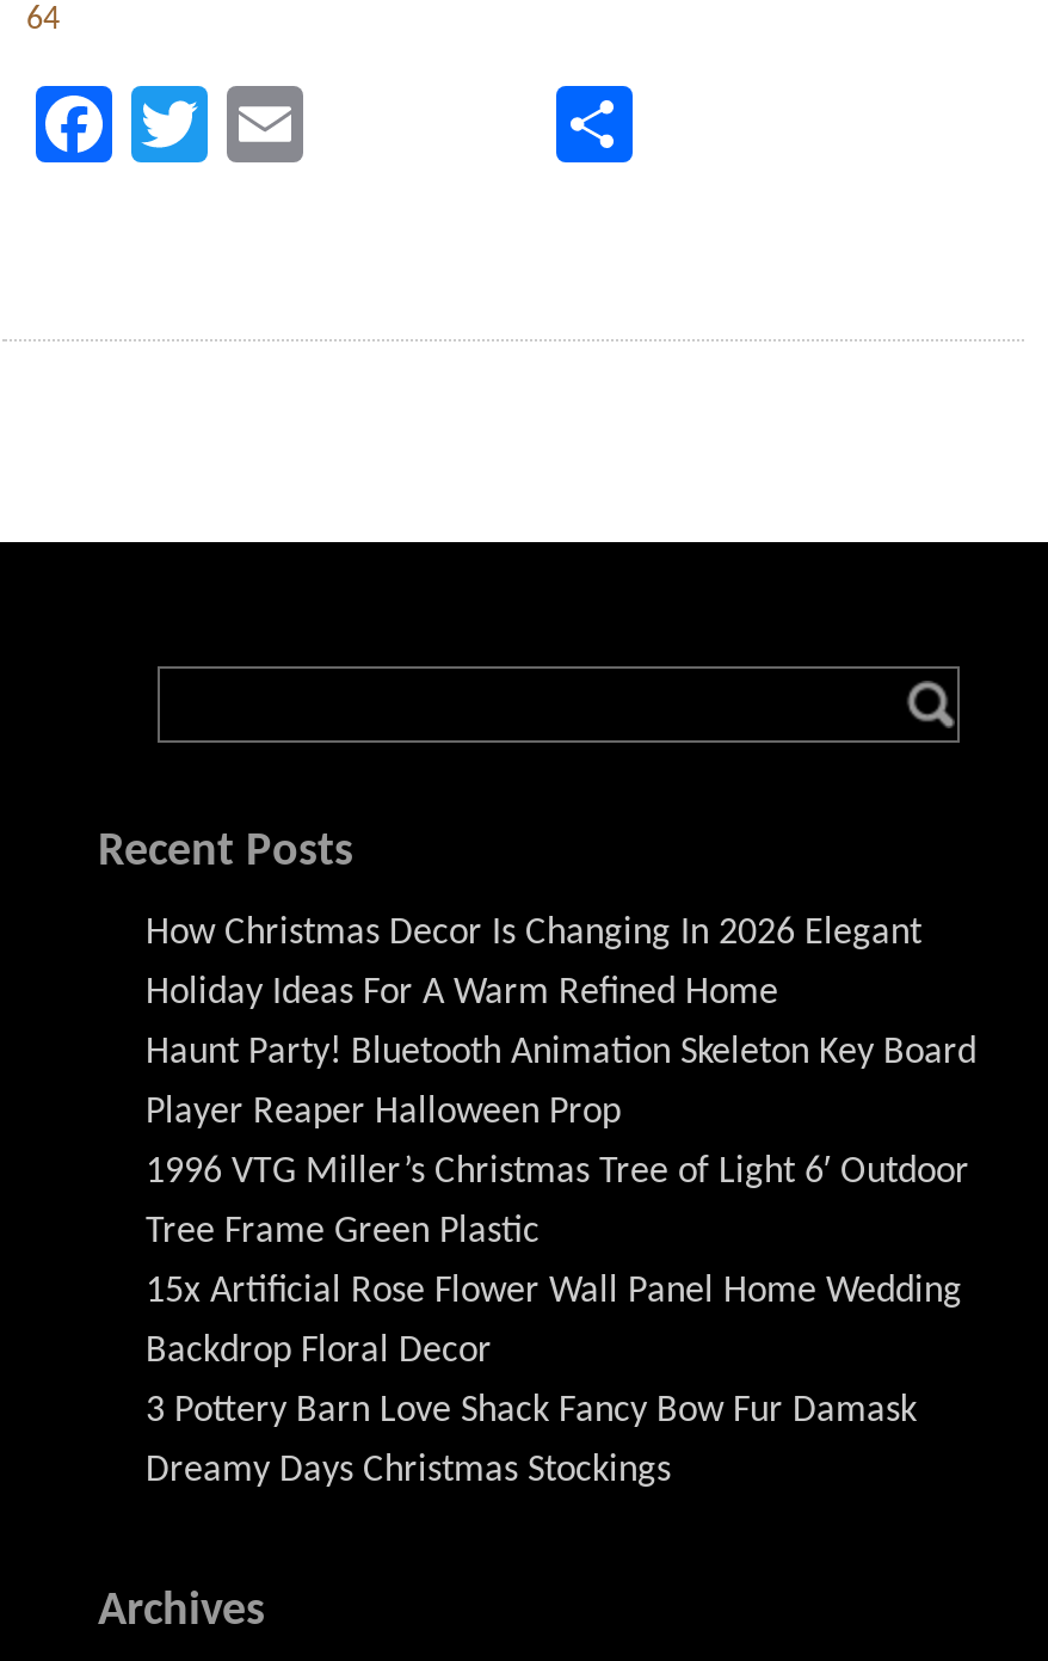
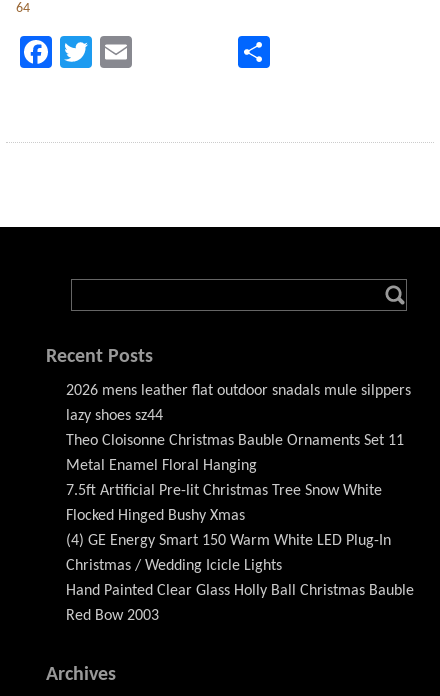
[146,915,921,953] How Christmas Decor Is Changing In 2026 Elegant -> [66,383,411,399] 2026 mens leather flat outdoor snadals mule silppers
[146,974,778,1013] Holiday Ideas For A Warm Refined Home -> [66,408,163,424] lazy shoes sz44
[146,1034,976,1072] Haunt Party! Bluetooth Animation Skeleton Key Board -> [66,433,404,449] Theo Cloisonne Christmas Bauble Ornaments Set 11
[146,1094,621,1132] Player Reaper Halloween Prop -> [66,458,257,474] Metal Enamel Floral Hanging
[146,1154,969,1192] 1996 VTG Miller’s Christmas Tree of Light 6′ Outdoor -> [66,483,382,499] 7.5ft Artificial Pre-lit Christmas Tree Snow White
[146,1213,540,1251] Tree Frame Green Plastic -> [66,508,245,524] Flocked Hinged Bushy Xmas
[146,1273,962,1311] 15x Artificial Rose Flower Wall Panel Home Wedding -> [66,533,391,549] (4) GE Energy Smart 150 Warm White LED Plug-In
[146,1333,492,1371] Backdrop Floral Decor -> [66,558,282,574] Christmas / Wedding Icicle Lights
[146,1392,917,1431] 3 Pottery Barn Love Shack Fancy Bow Fur Damask -> [66,583,414,599] Hand Painted Clear Glass Holly Ball Christmas Bauble
[146,1452,671,1490] Dreamy Days Christmas Stockings -> [66,608,159,624] Red Bow 2003

